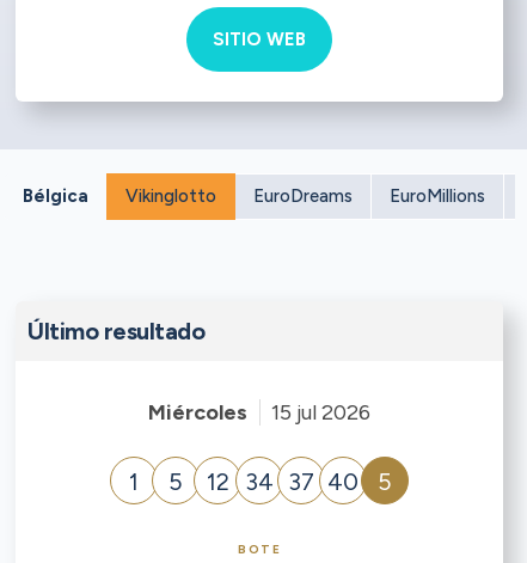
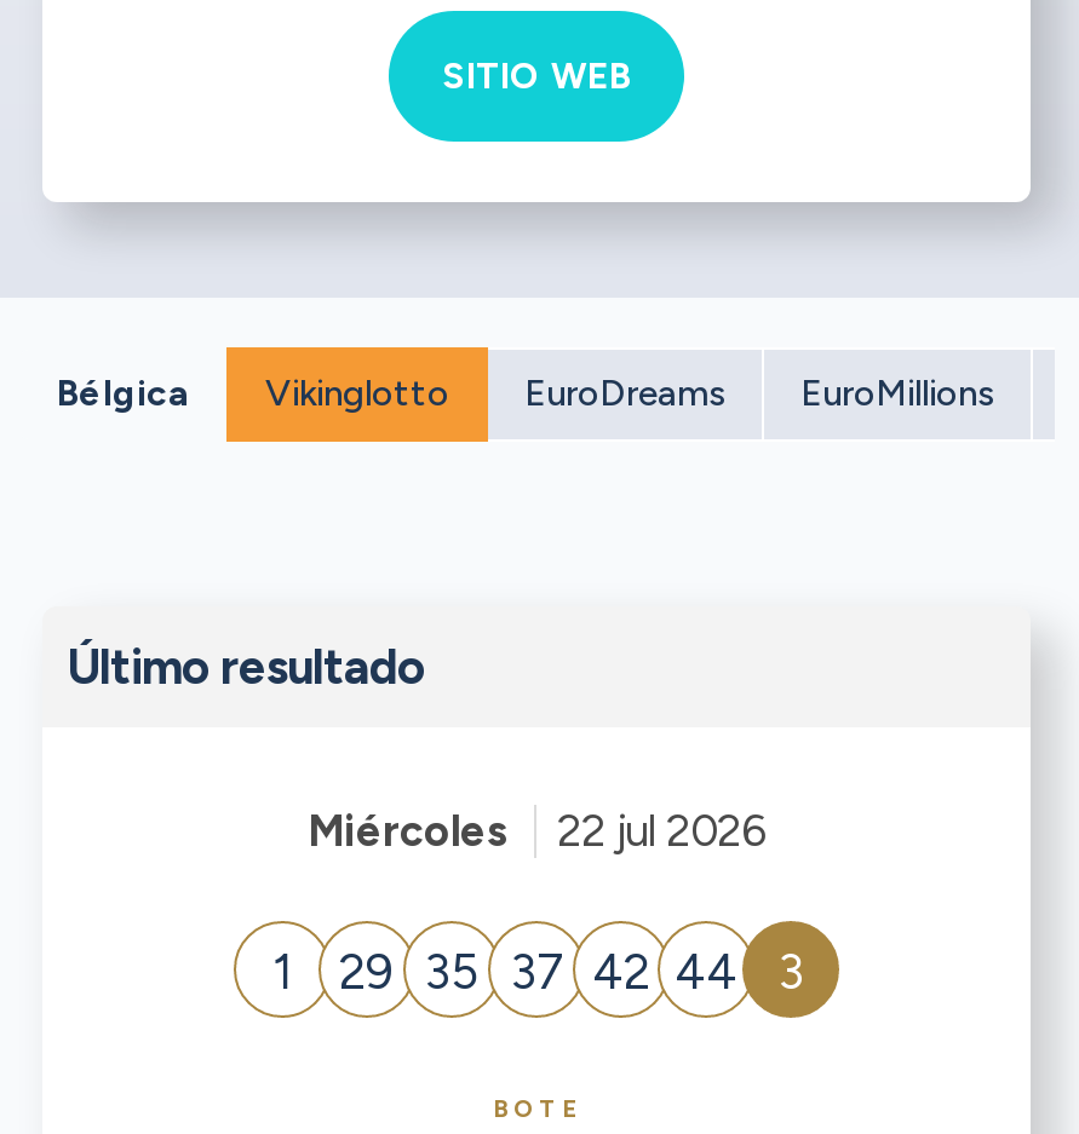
[148,399,370,425] Miércoles 15 jul 2026 -> [308,804,765,857] Miércoles 22 jul 2026
[168,467,392,495] 5 | 12 34 37 40 | 5 -> [339,942,804,1000] 29 35 37 42 44 | 3

